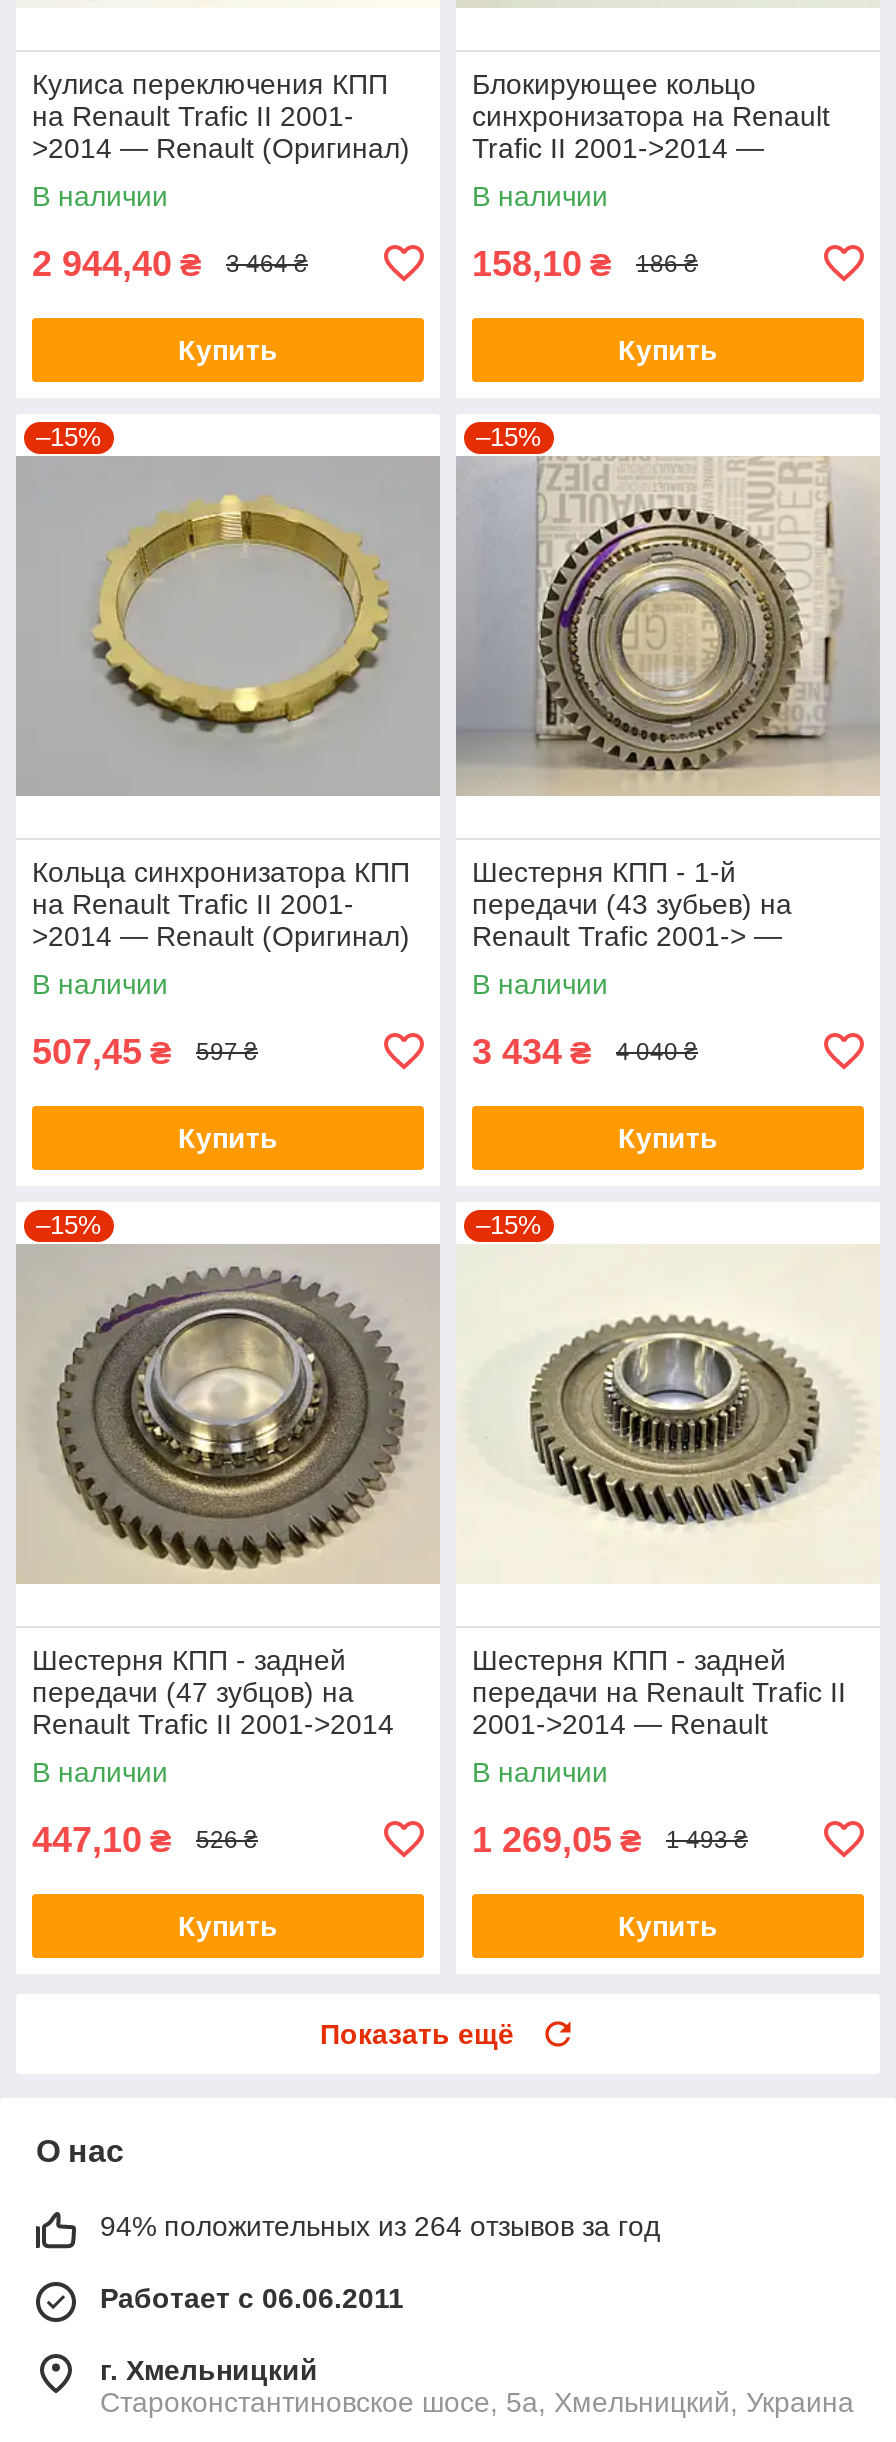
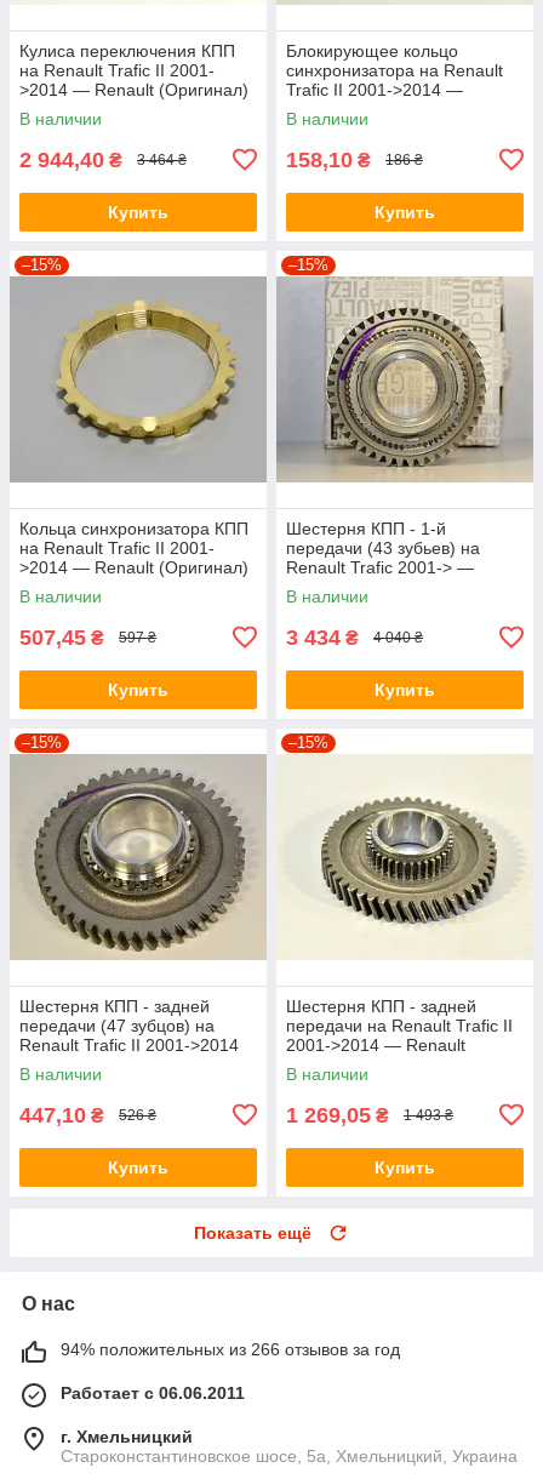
[100,2210,660,2242] 94% положительных из 264 отзывов за год -> [61,1339,400,1359] 94% положительных из 266 отзывов за год

